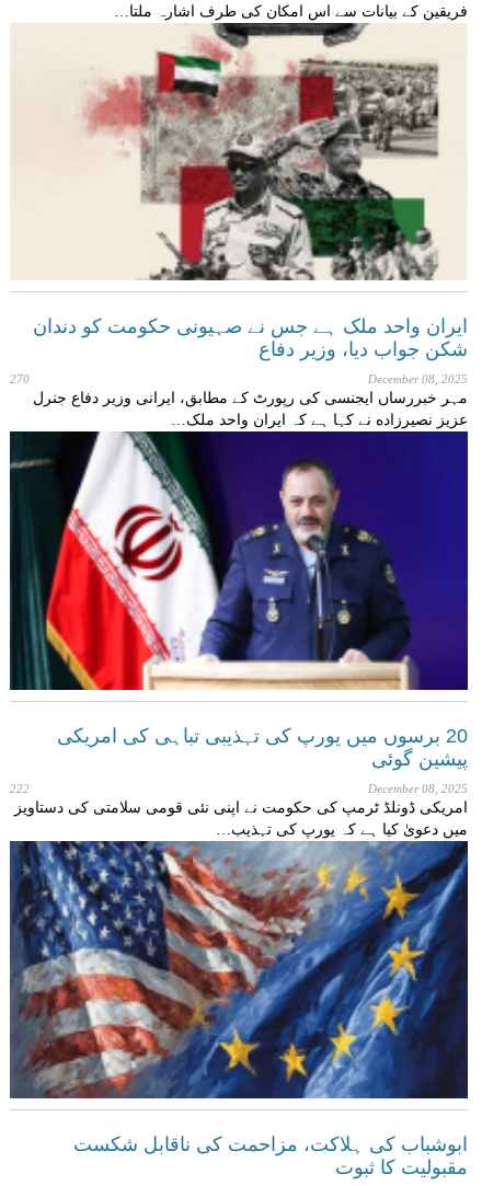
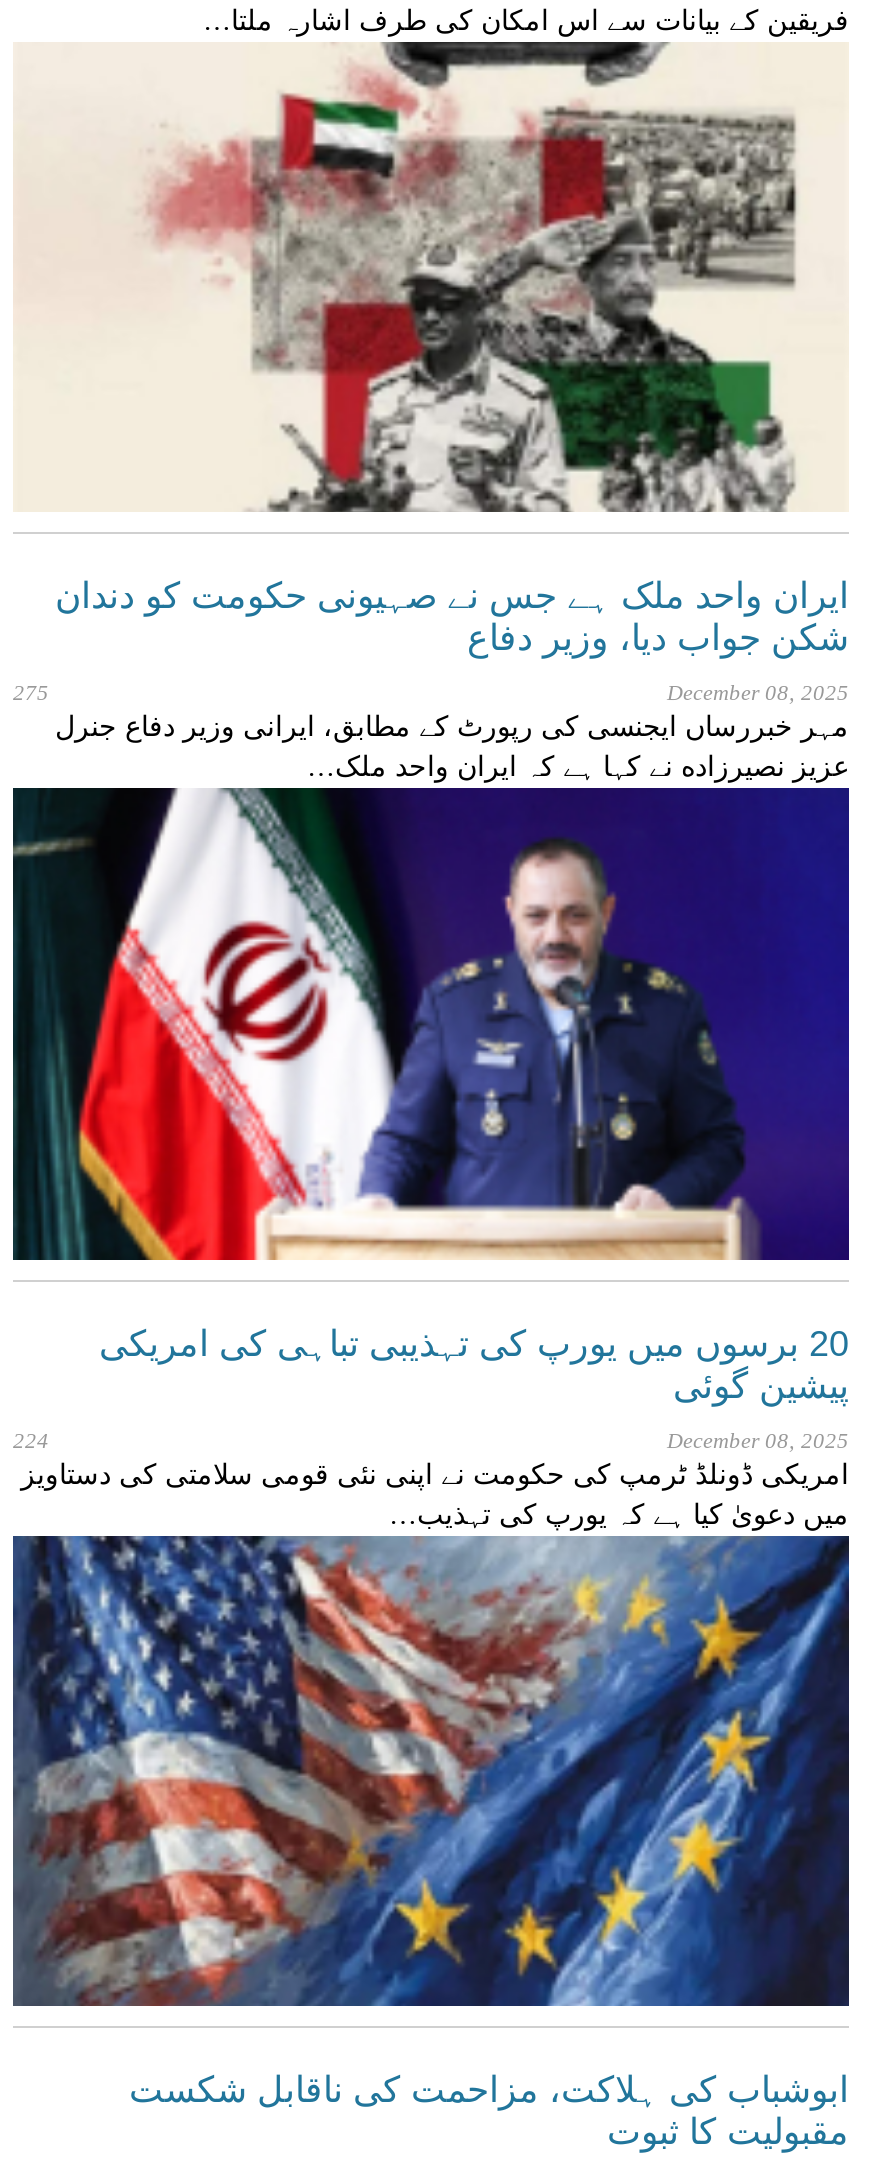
[10,373,30,386] 270 -> [13,681,49,705] 275
[10,781,30,794] 222 -> [13,1427,49,1451] 224

